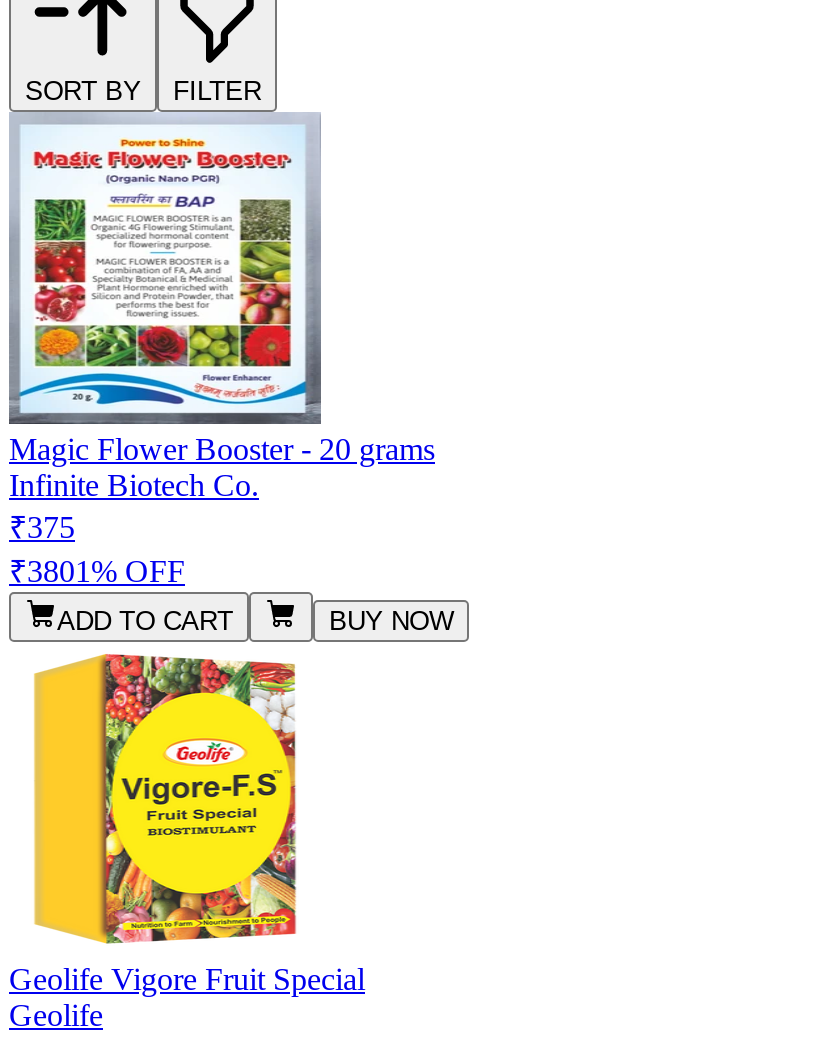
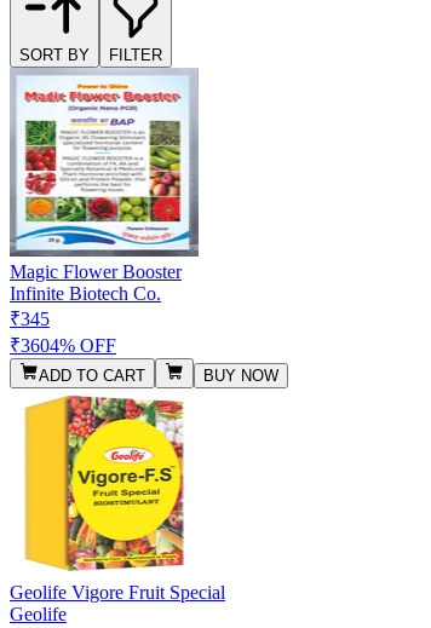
[9,432,435,466] Magic Flower Booster - 20 grams -> [10,261,182,282] Magic Flower Booster
[9,510,75,544] ₹375 -> [10,308,50,329] ₹345
[9,554,185,588] ₹3801% OFF -> [10,335,116,356] ₹3604% OFF

